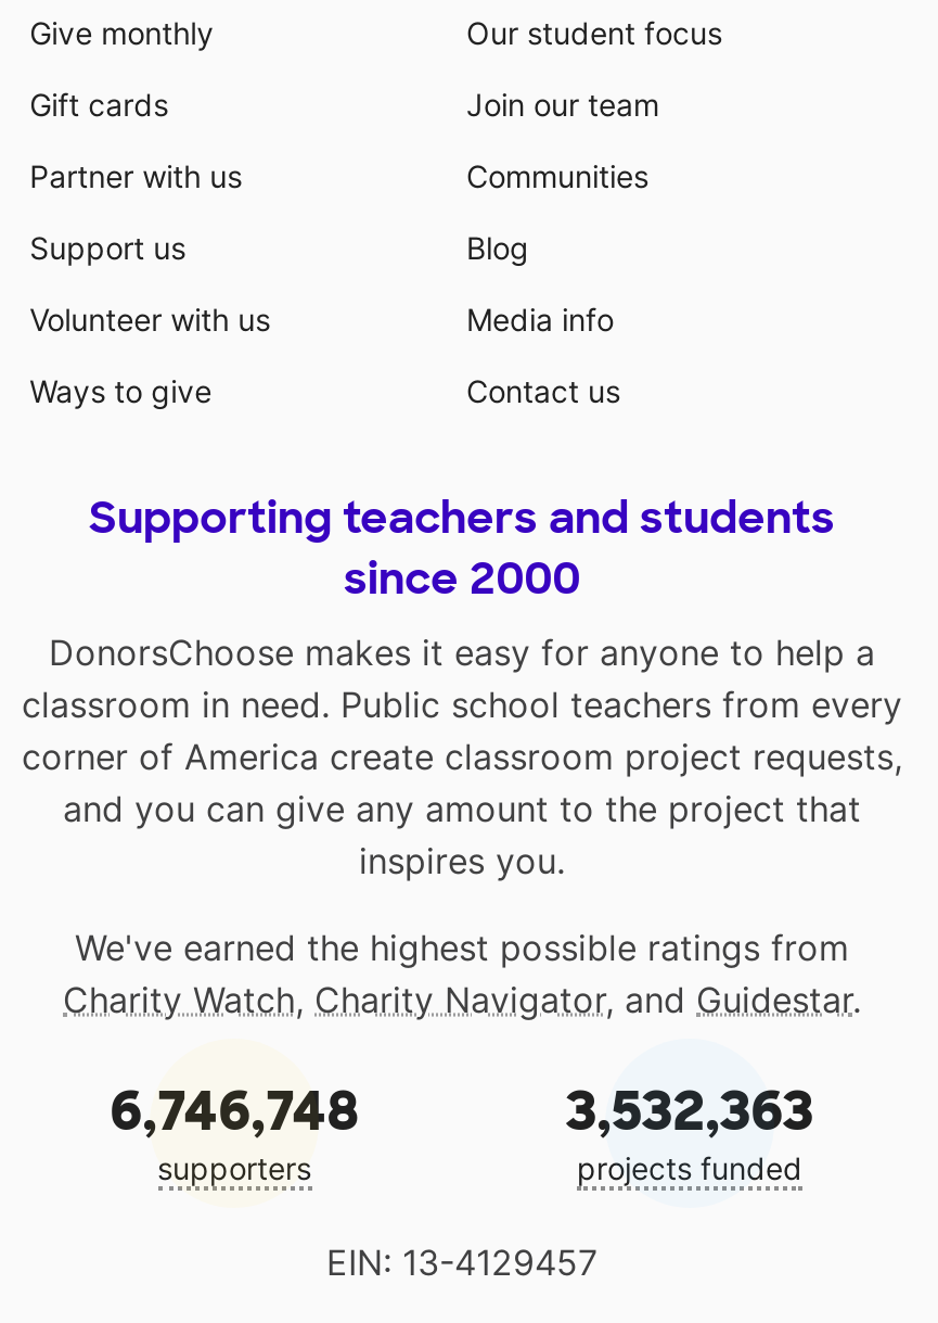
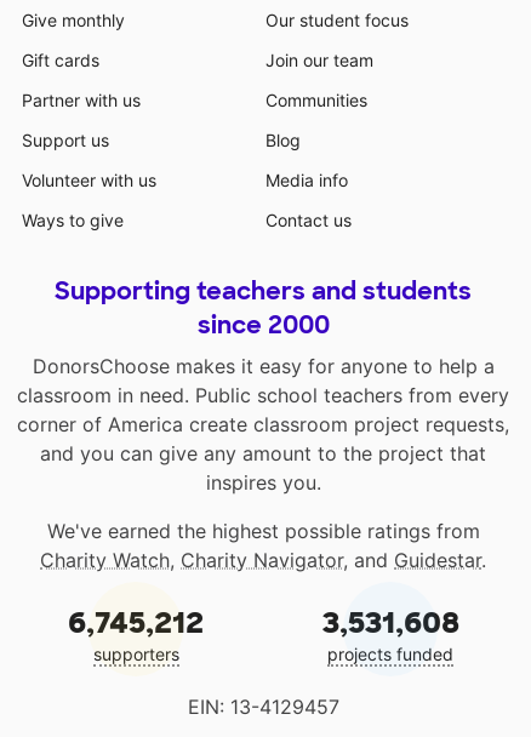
[110,1078,359,1145] 6,746,748 -> [68,604,204,641] 6,745,212
[566,1078,813,1145] 3,532,363 -> [322,604,459,641] 3,531,608

